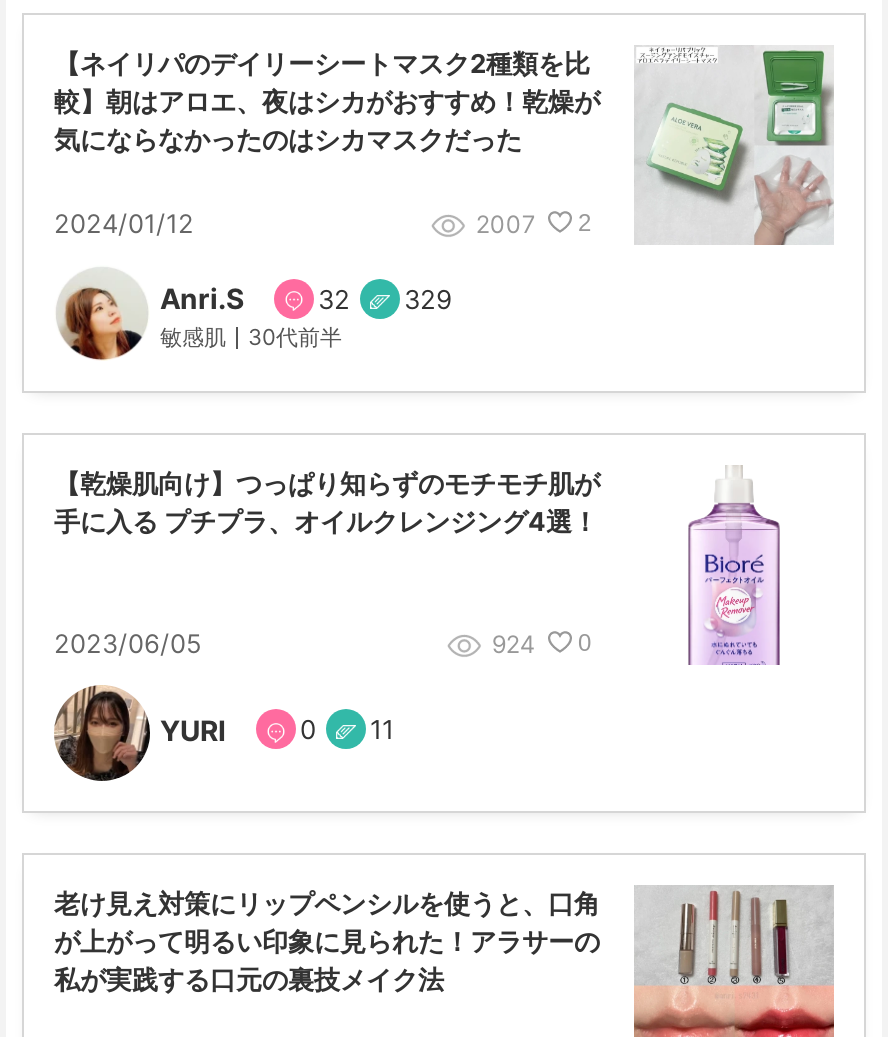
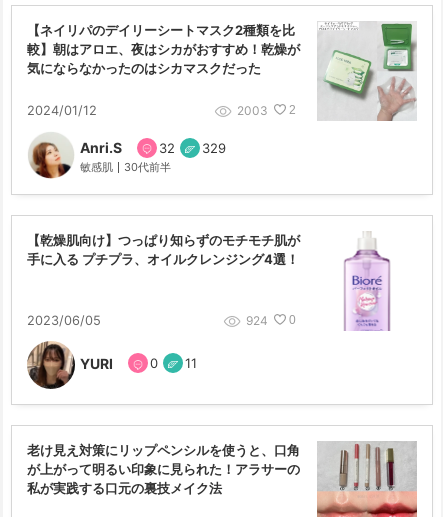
[476,209,592,239] 2007 2 -> [237,103,296,118] 2003 2

